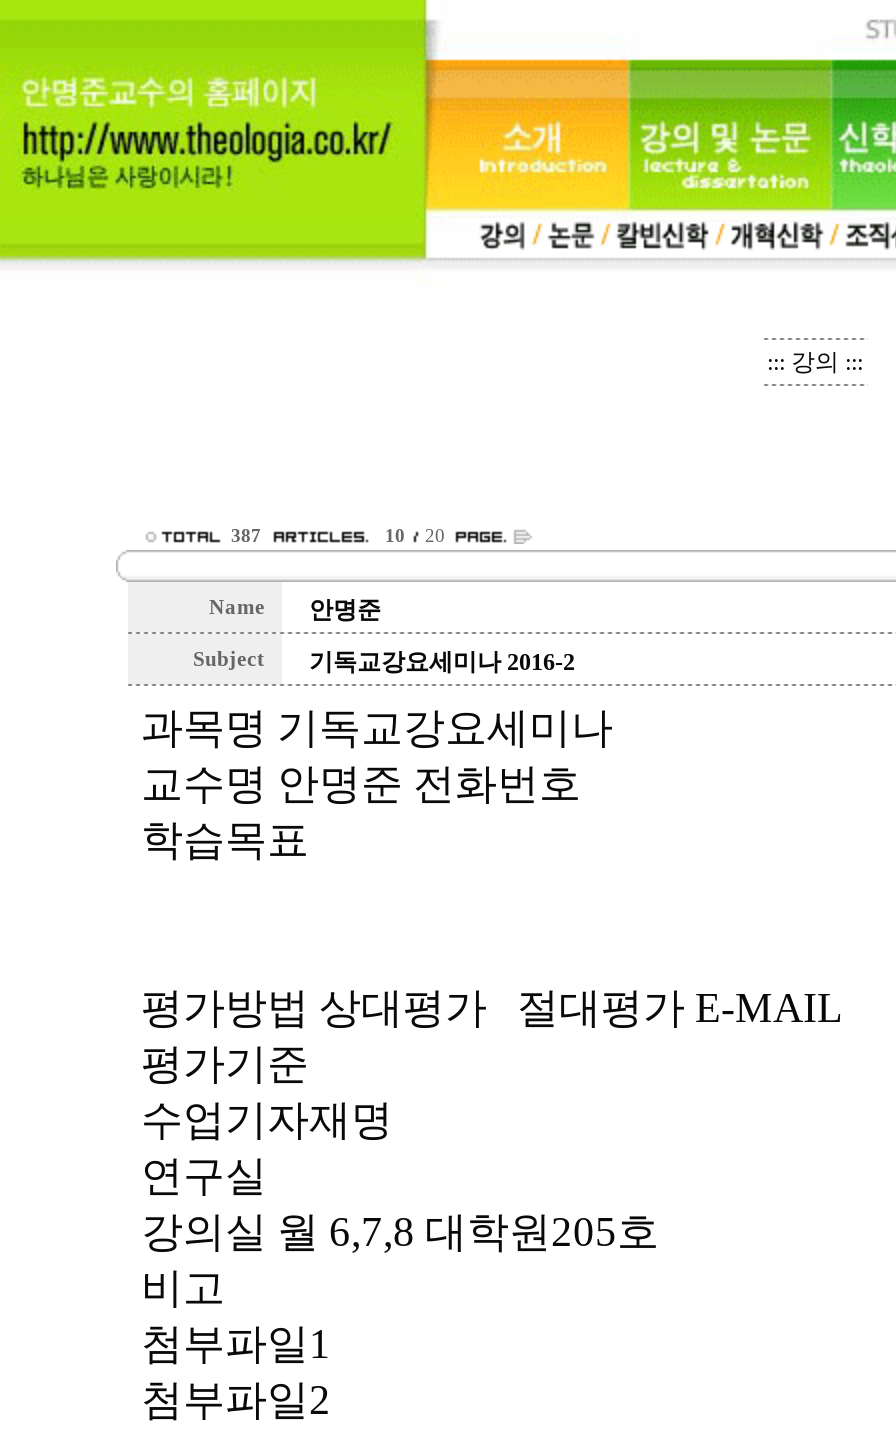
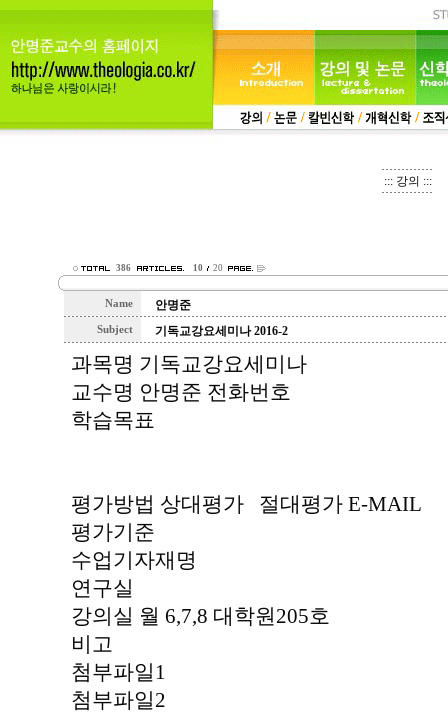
[231,526,261,546] 387 -> [115,263,130,273] 386

